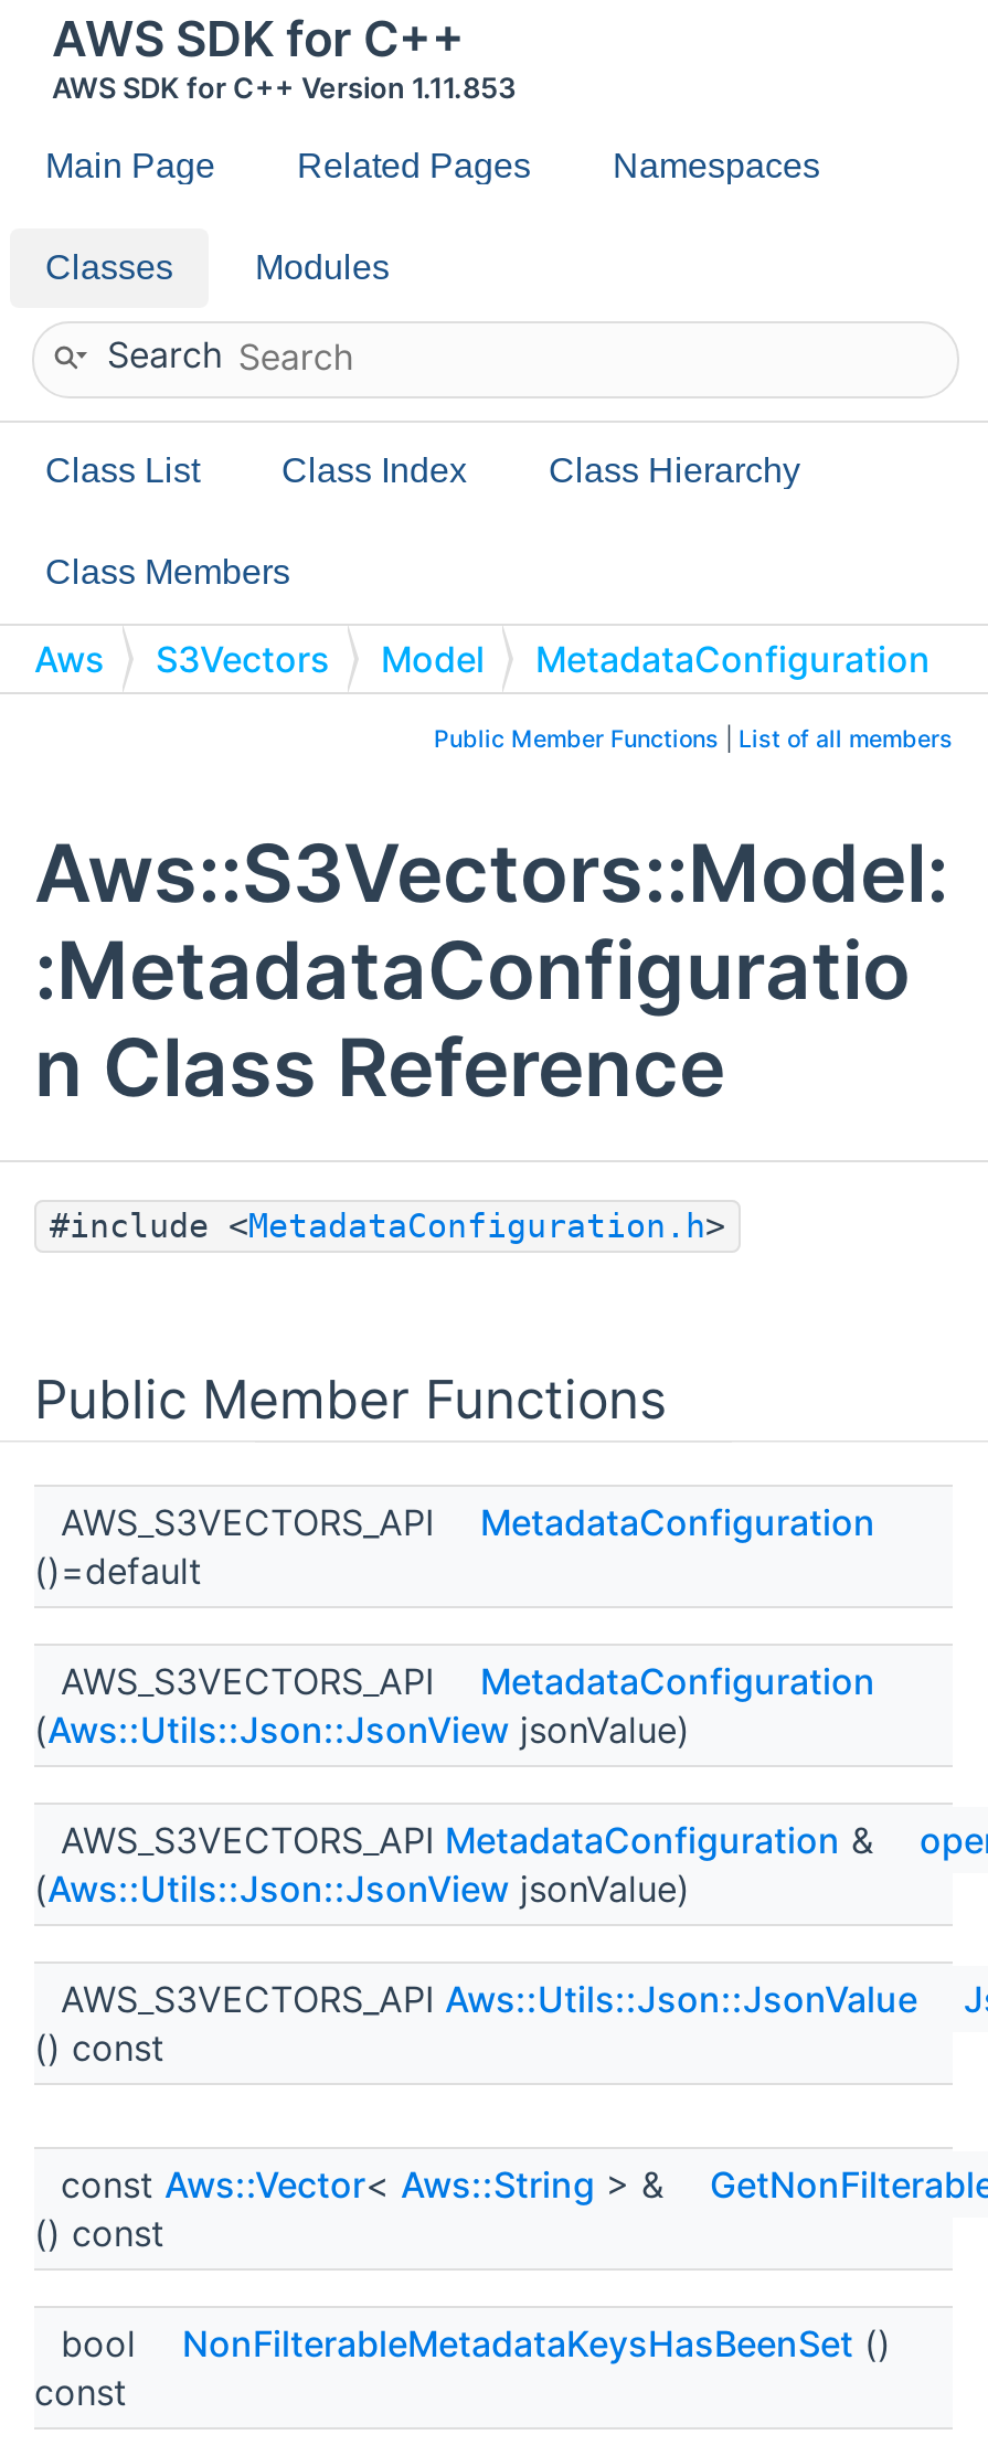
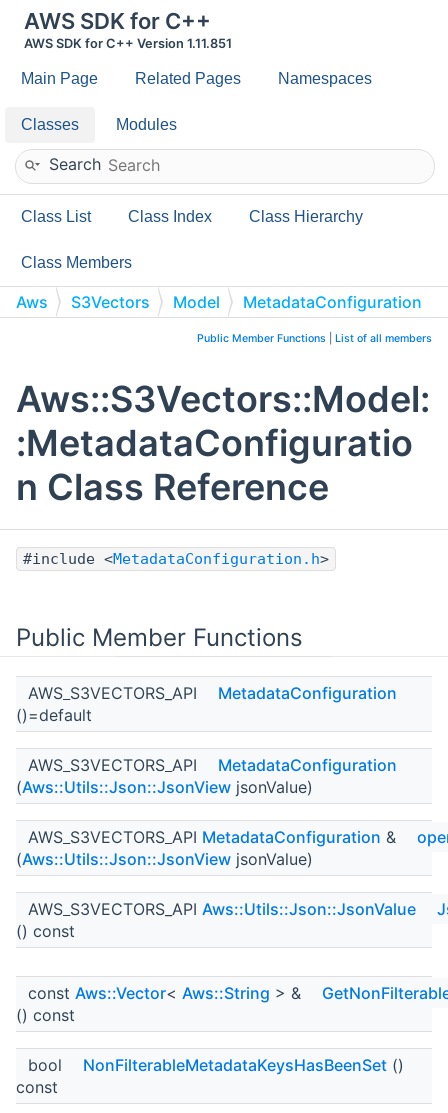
[52,72,516,105] AWS SDK for C++ Version 1.11.853 -> [24,36,232,51] AWS SDK for C++ Version 1.11.851

